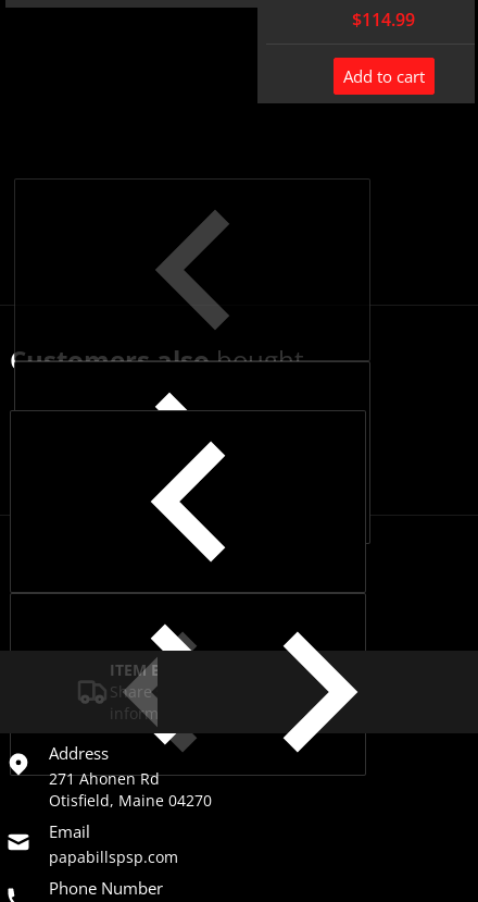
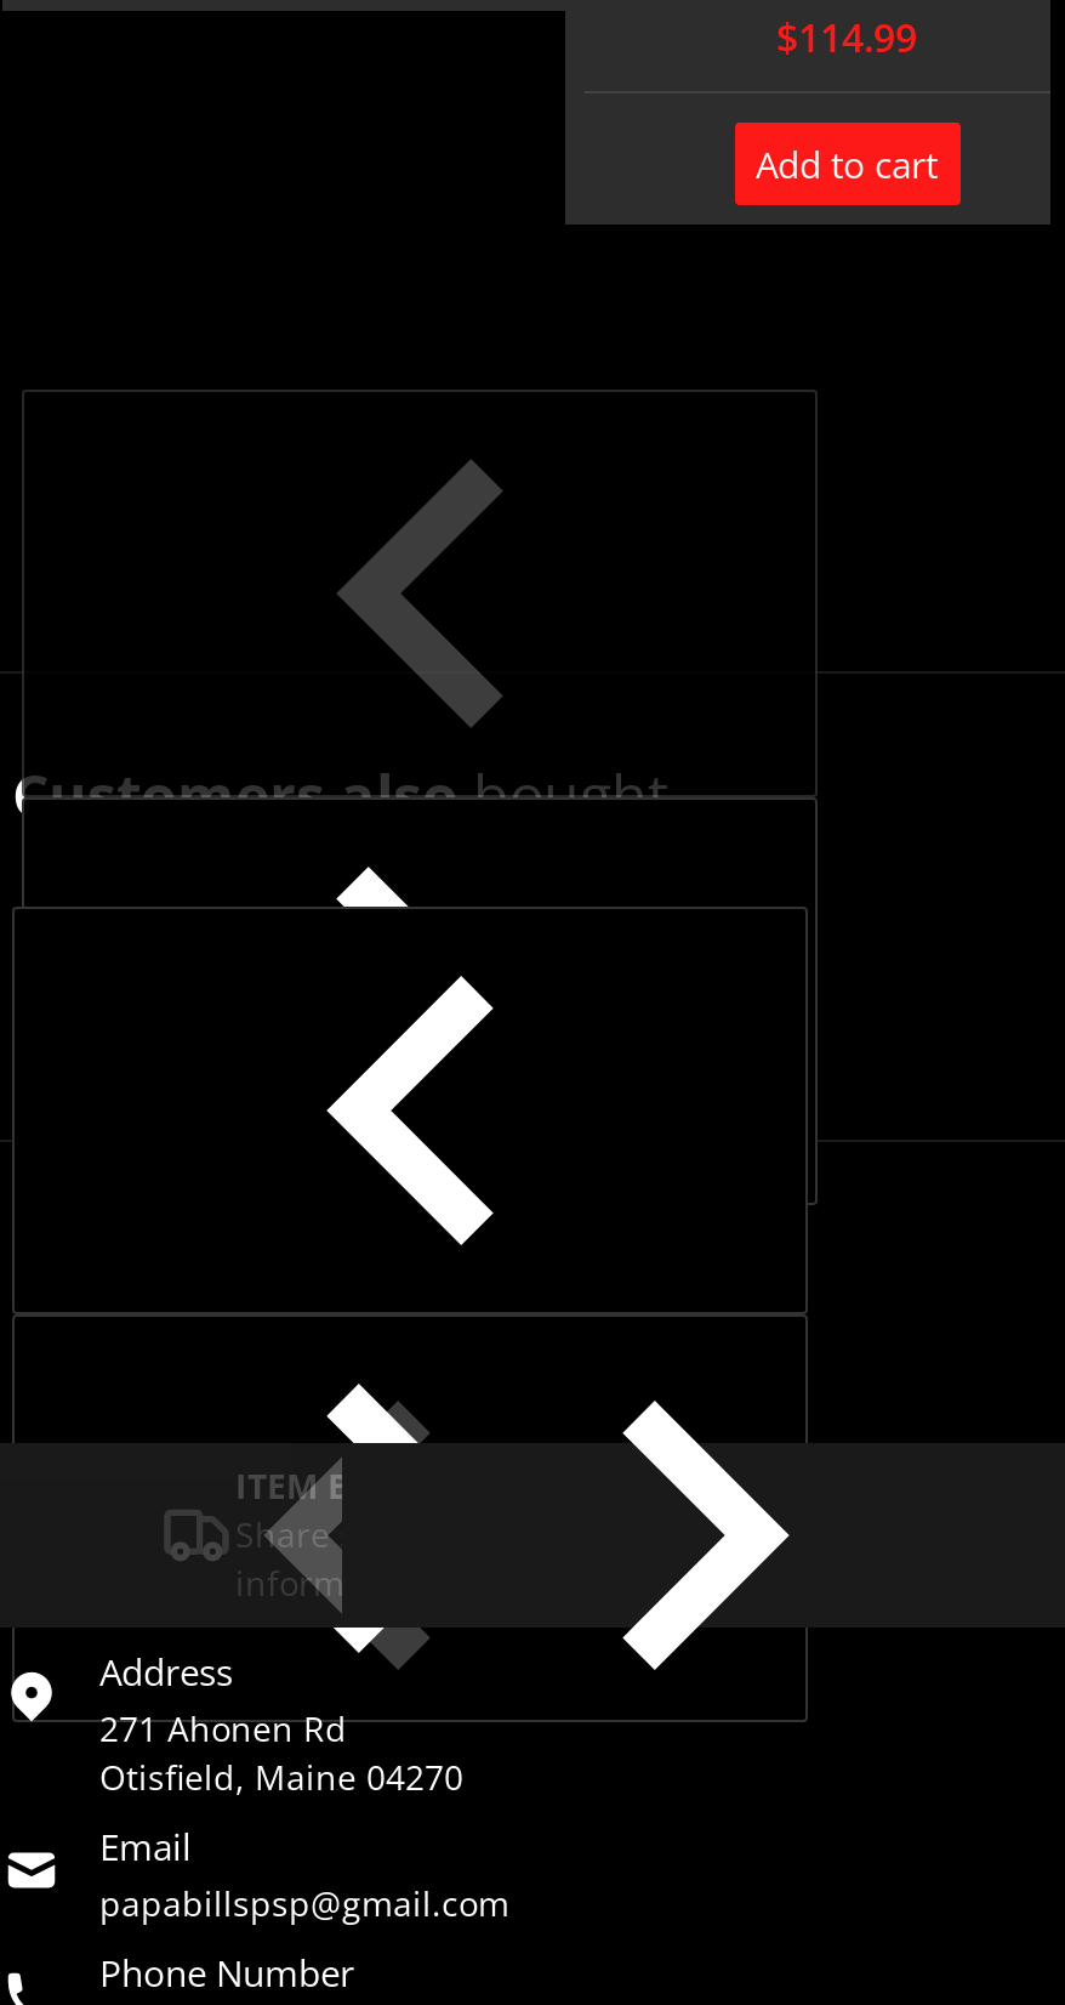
[49,846,178,867] papabillspsp.com -> [99,1880,509,1927] papabillspsp@gmail.com

